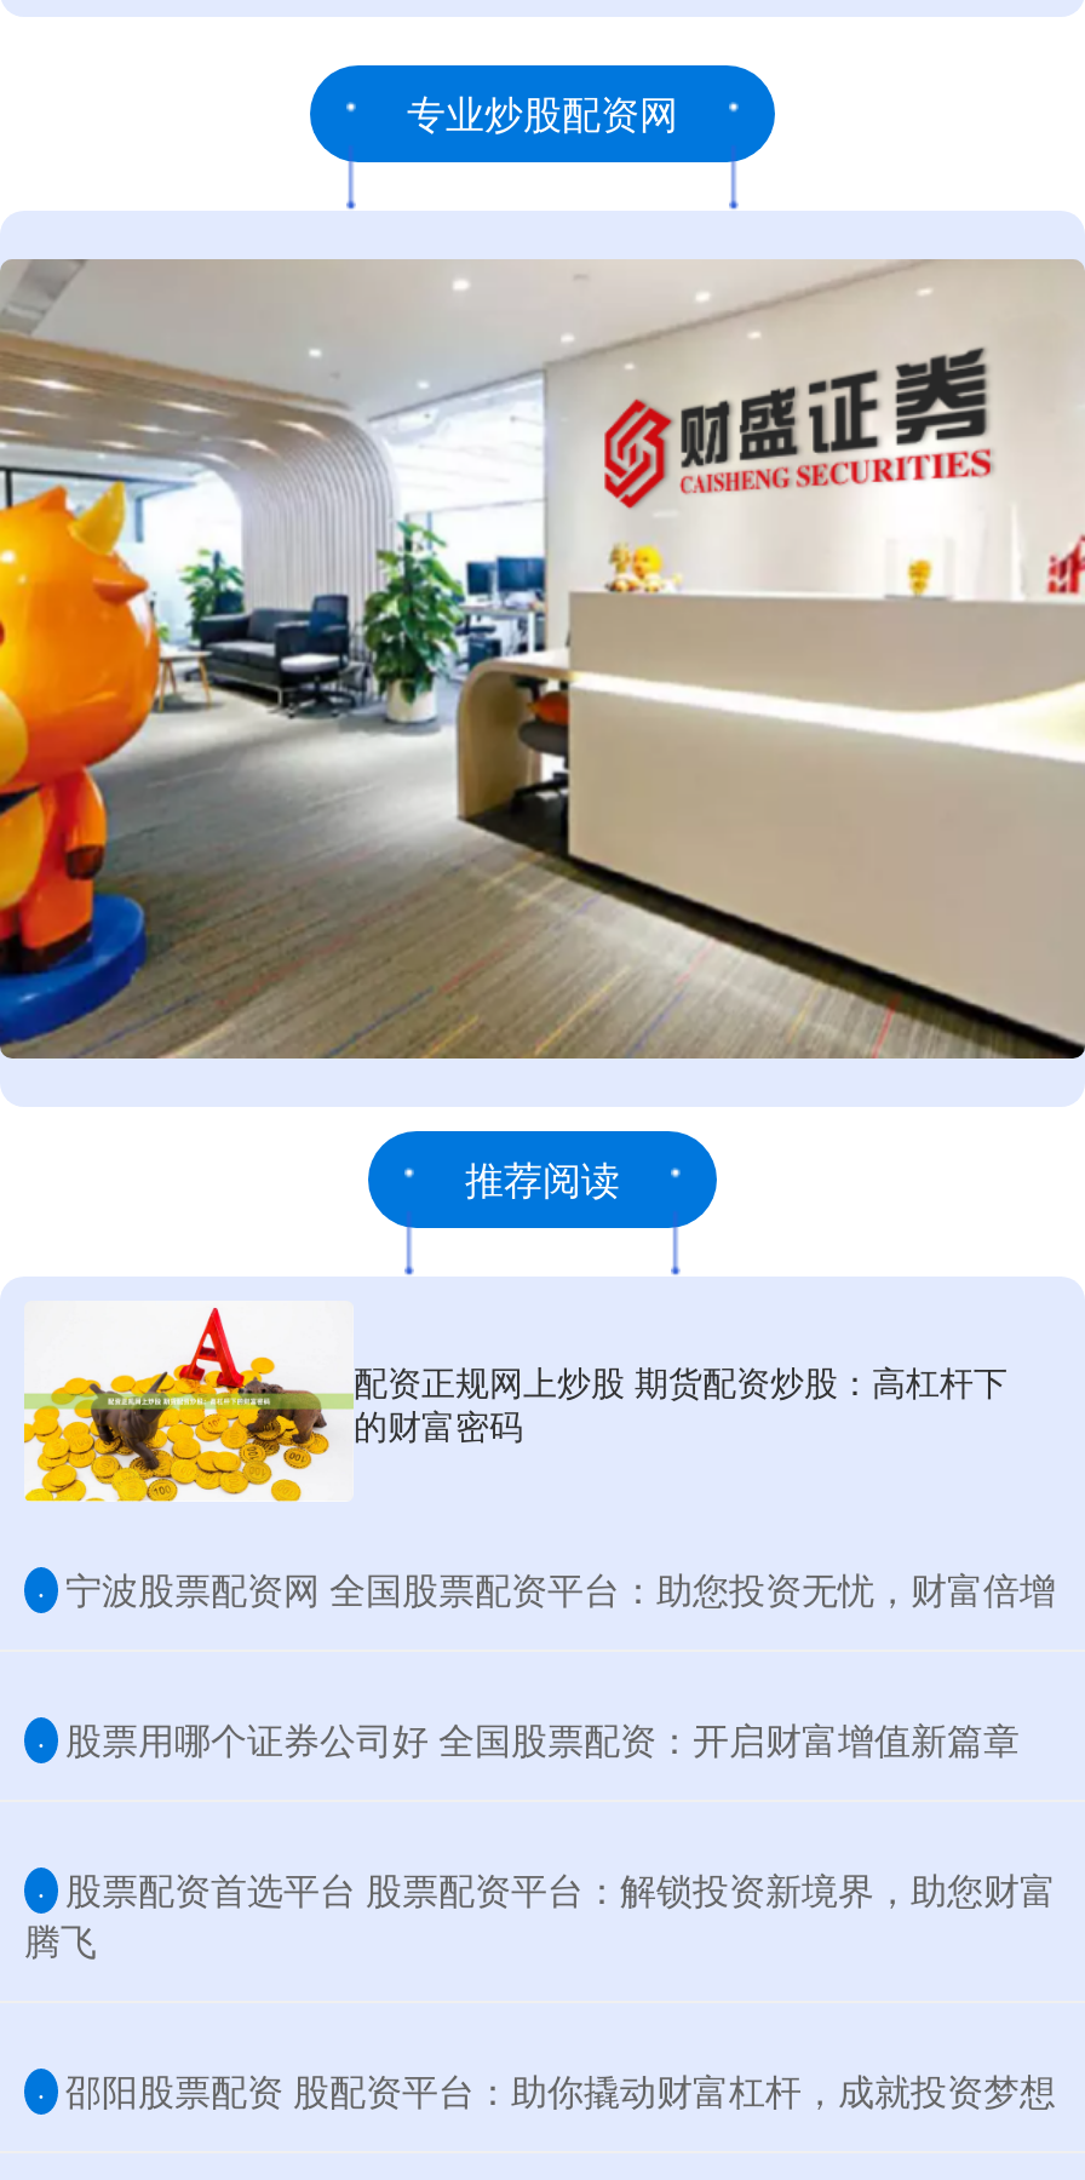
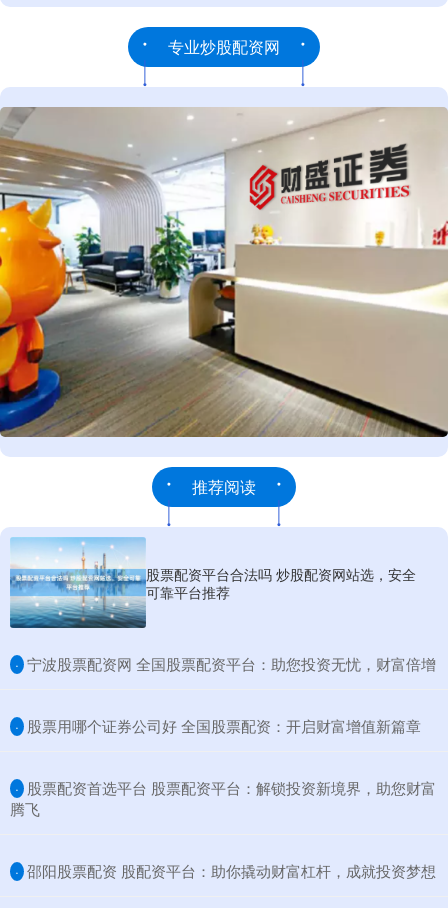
[22,1301,1007,1504] [image] | 配资正规网上炒股 期货配资炒股：高杠杆下 | 的财富密码 -> [9,537,416,629] [image] | 股票配资平台合法吗 炒股配资网站选，安全 | 可靠平台推荐

